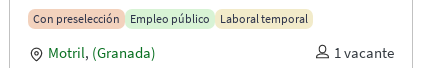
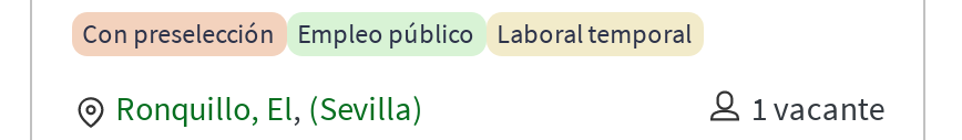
[48,43,156,62] Motril, (Granada) -> [115,87,424,129] Ronquillo, El, (Sevilla)

